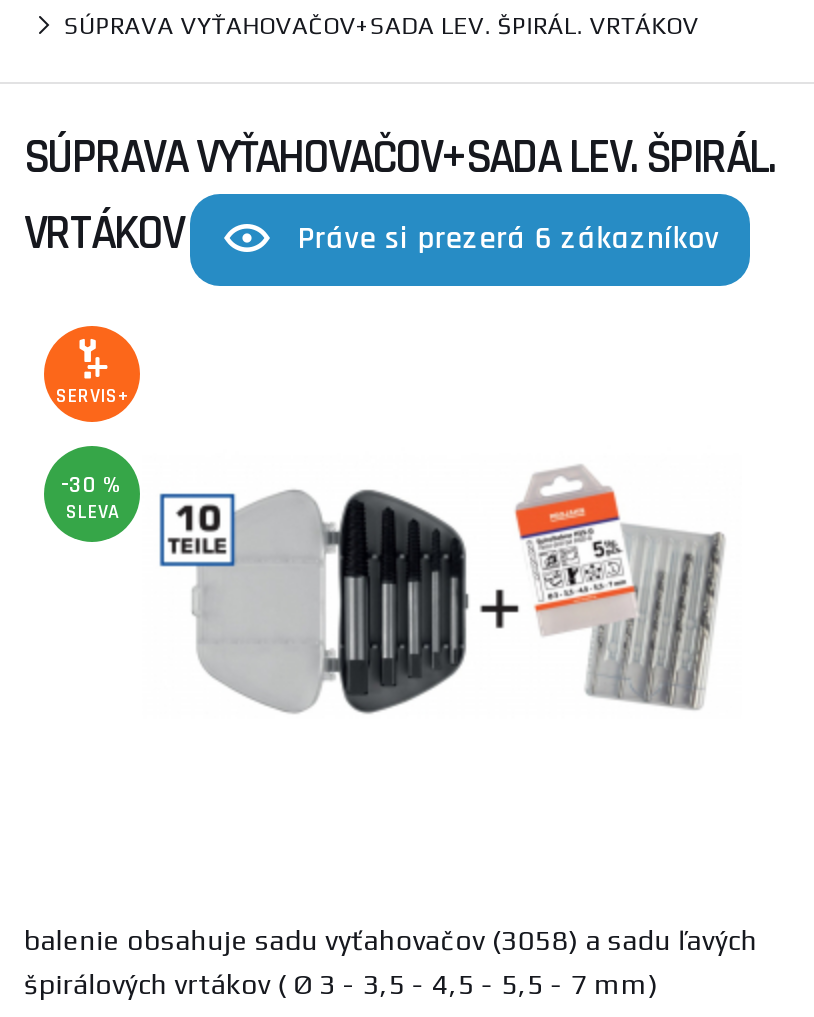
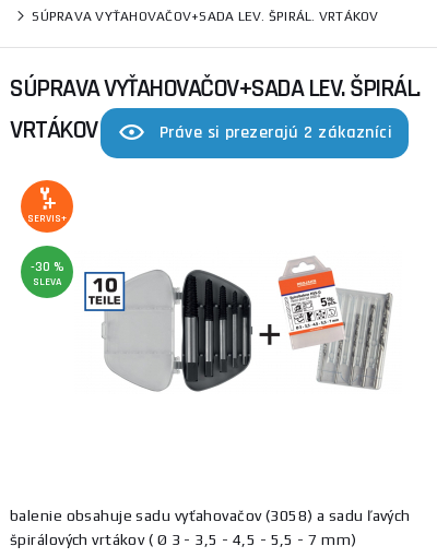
[298,218,719,260] Práve si prezerá 6 zákazníkov -> [160,121,392,144] Práve si prezerajú 2 zákazníci

